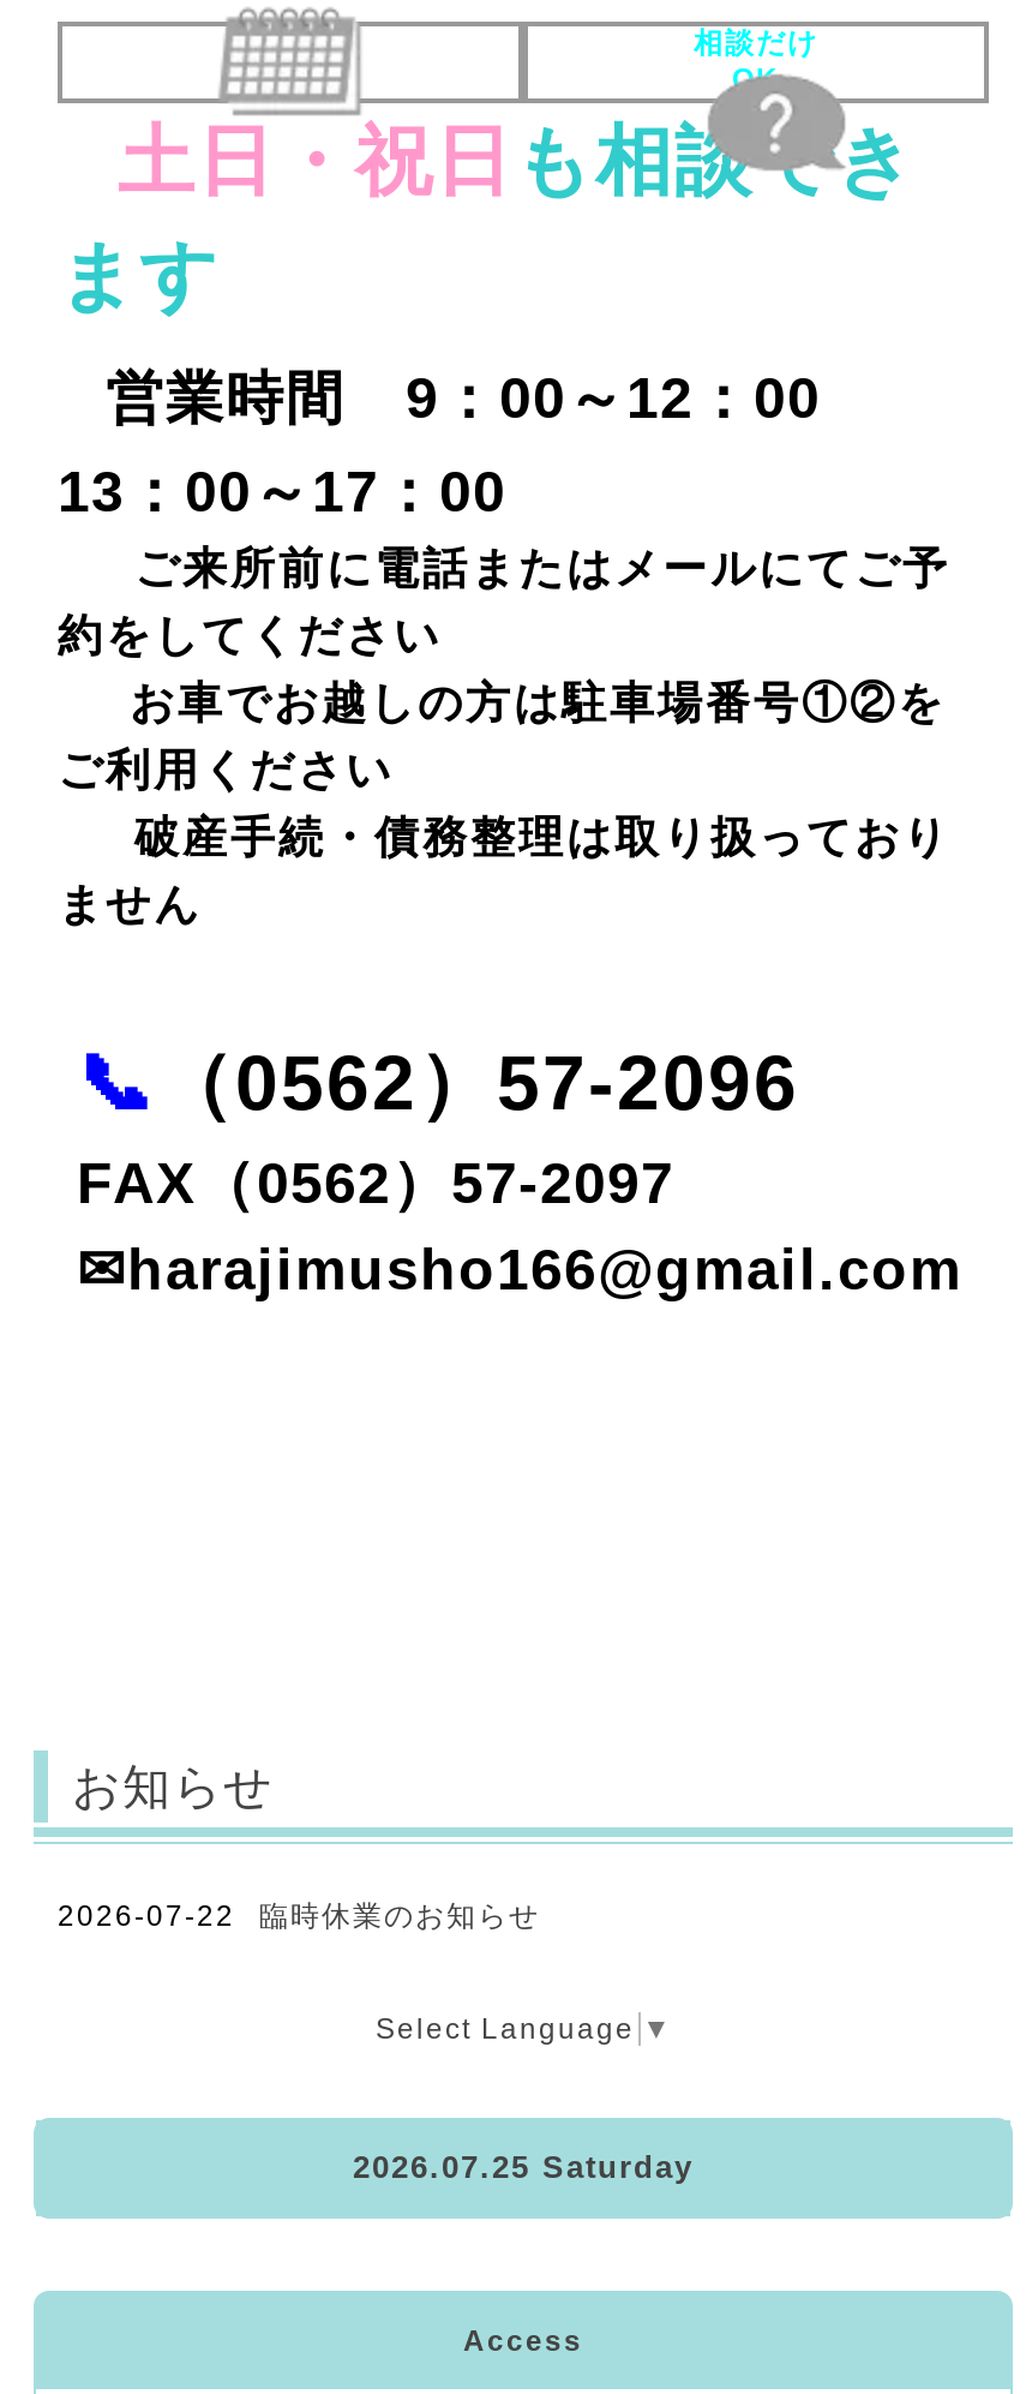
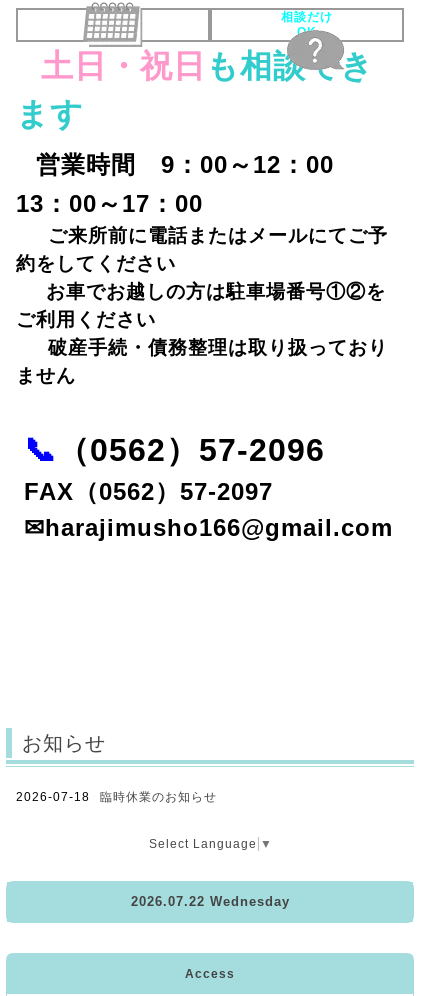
[58,1899,540,1933] 2026-07-22 臨時休業のお知らせ -> [16,790,217,804] 2026-07-18 臨時休業のお知らせ
[353,2149,694,2185] 2026.07.25 Saturday -> [130,894,289,909] 2026.07.22 Wednesday

